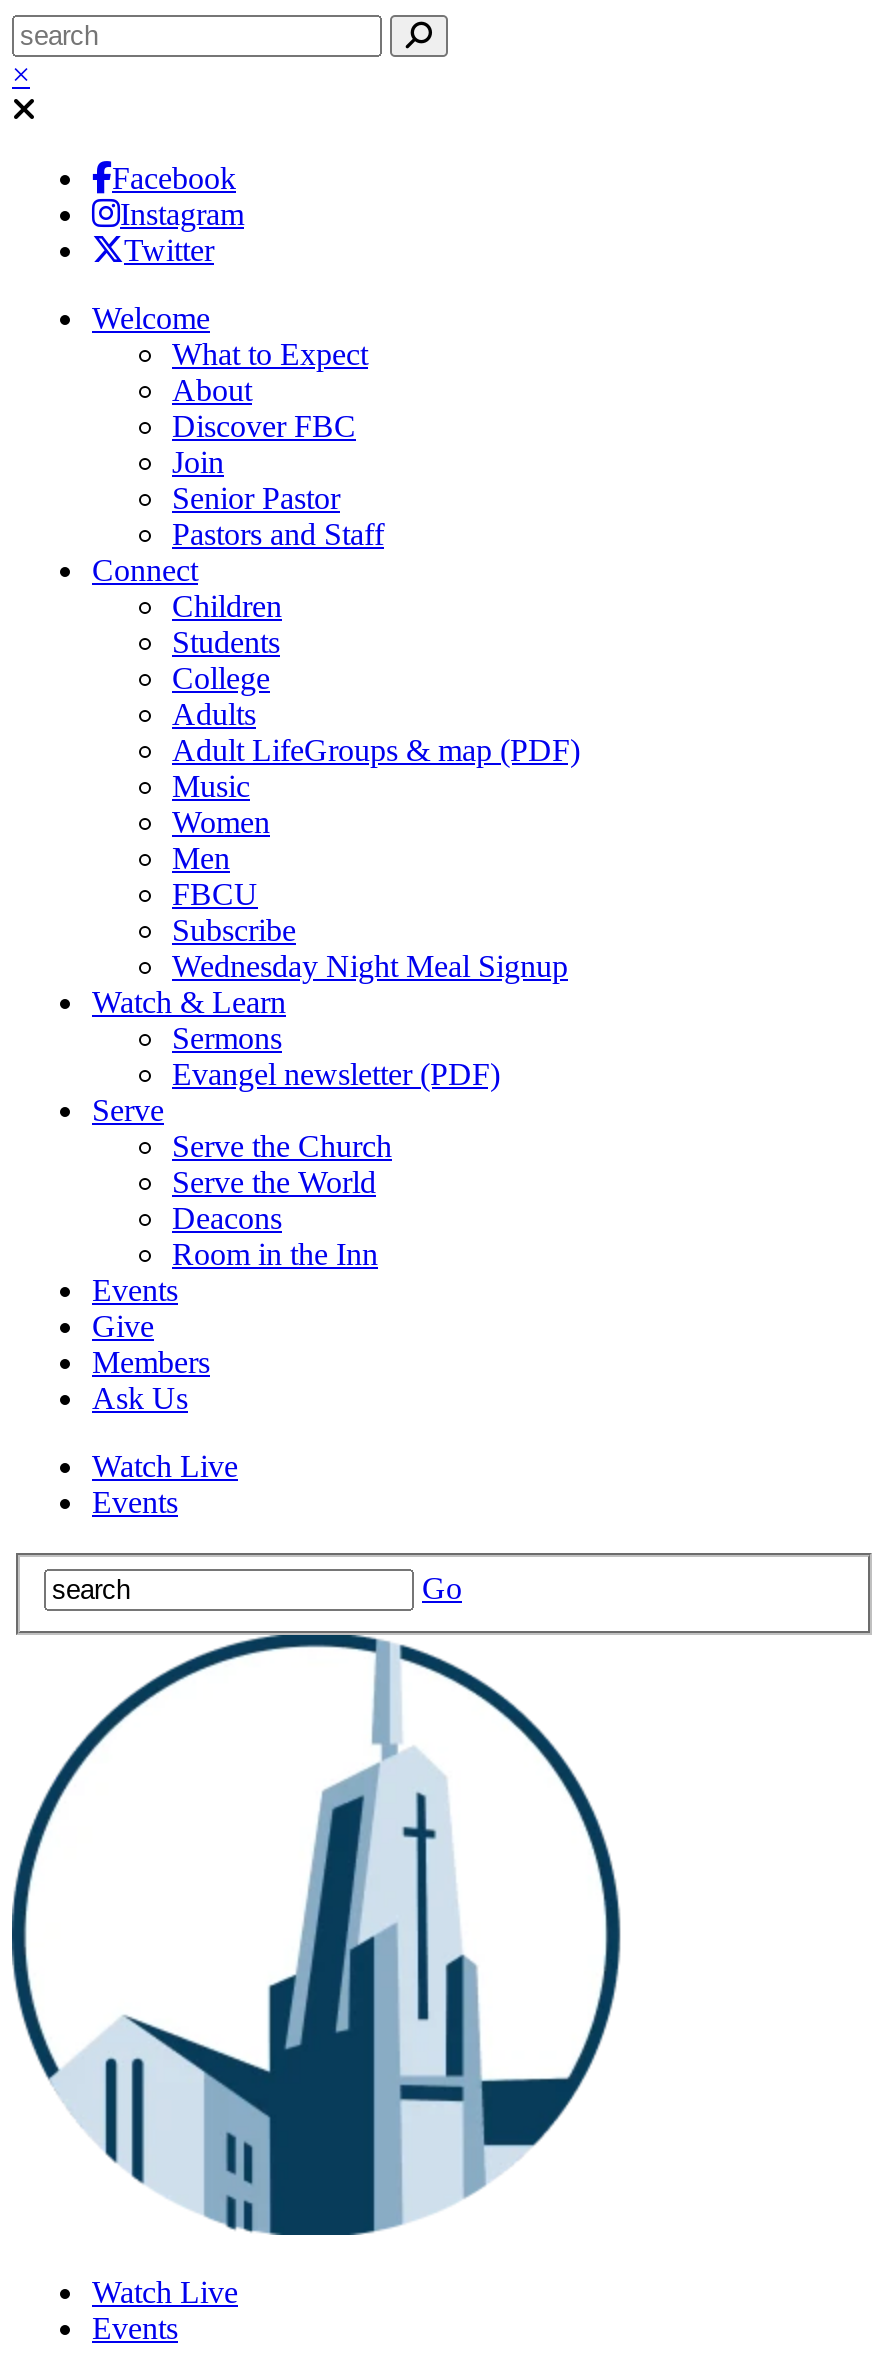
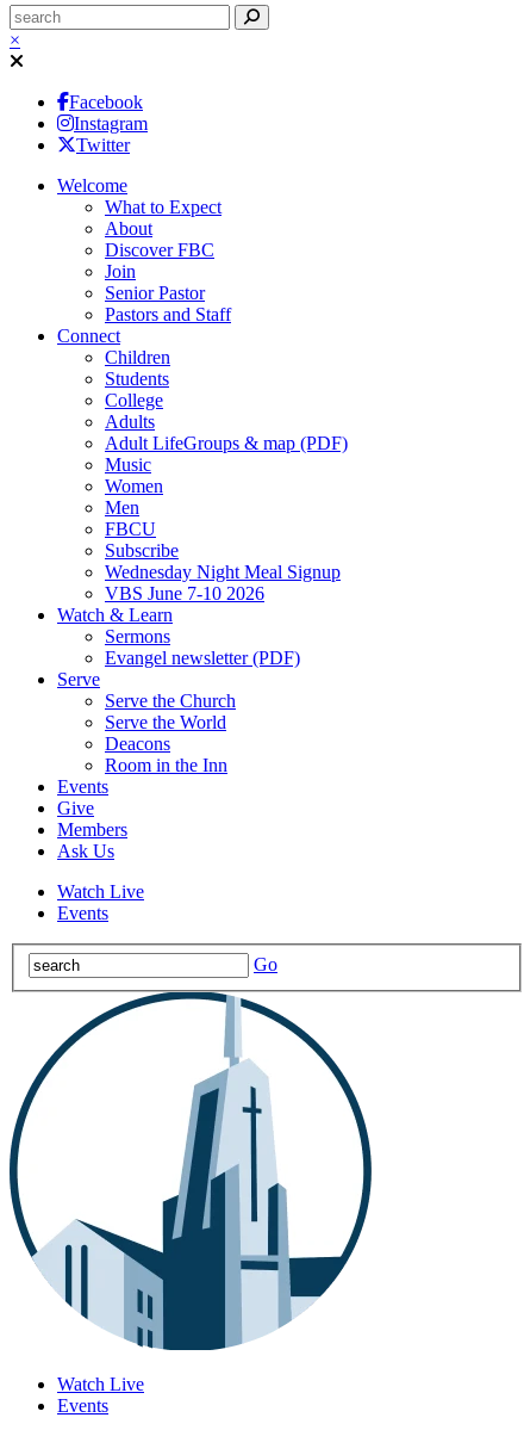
none -> [105,583,264,603] VBS June 7-10 2026

